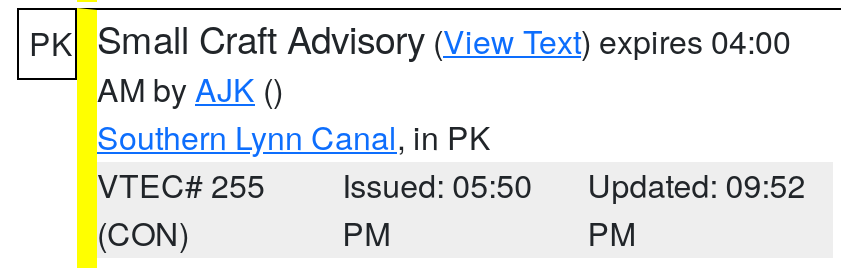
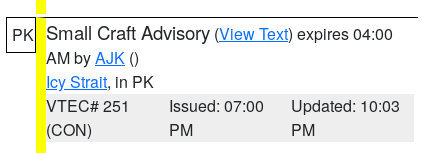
[97,114,491,208] Southern Lynn Canal, in PK | VTEC# 255 -> [46,70,154,117] Icy Strait, in PK | VTEC# 251
[342,162,532,208] Issued: 05:50 -> [169,94,264,117] Issued: 07:00
[587,162,805,208] Updated: 09:52 -> [291,94,400,117] Updated: 10:03

